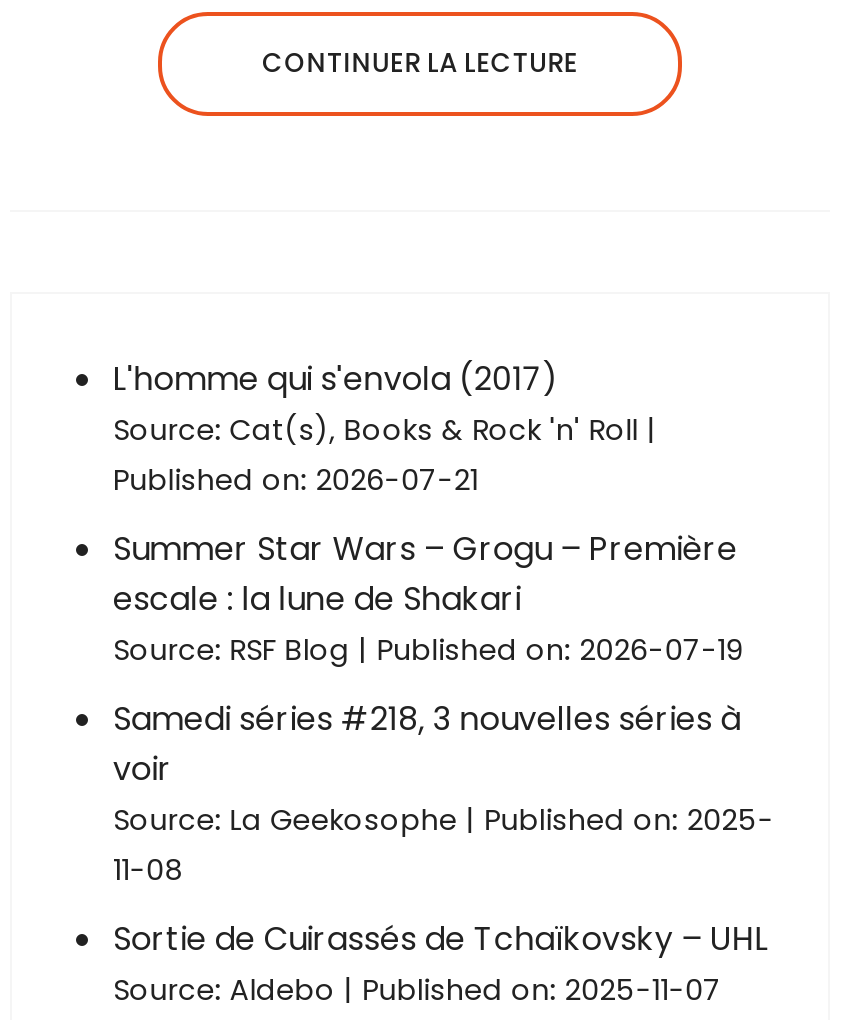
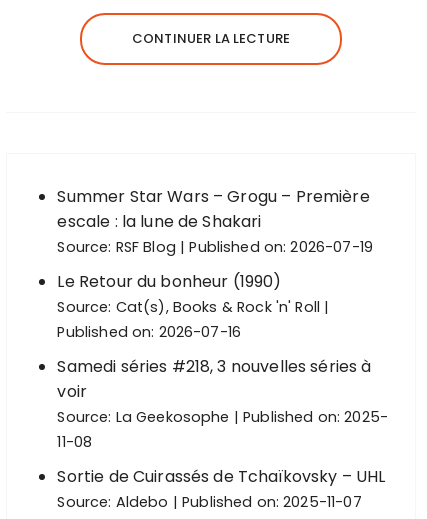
[113,356,559,500] L'homme qui s'envola (2017) | Published on: 2026-07-21 -> none
moved [113,410,638,450] -> [57,297,320,317]: Source: Cat(s), Books & Rock 'n' Roll
moved [113,526,744,670] -> [57,185,373,257]: Summer Star Wars – Grogu – Première | escale : la lune de Shakari | Source: RSF Blog | Published on: 2026-07-19
none -> [57,270,281,342] Le Retour du bonheur (1990) | Published on: 2026-07-16

